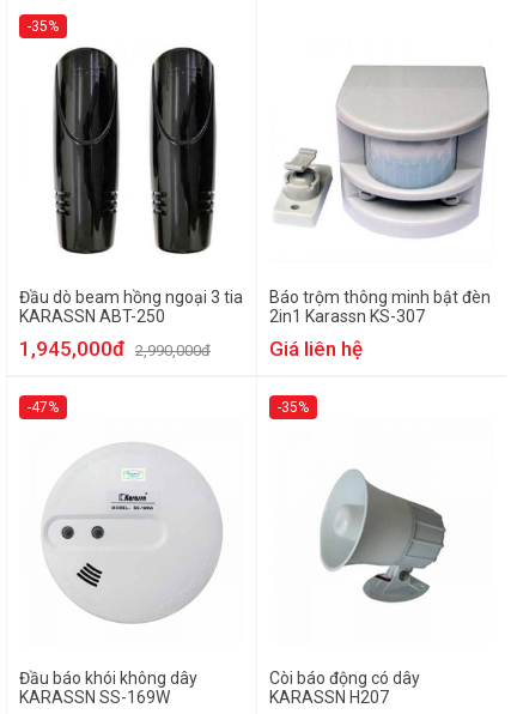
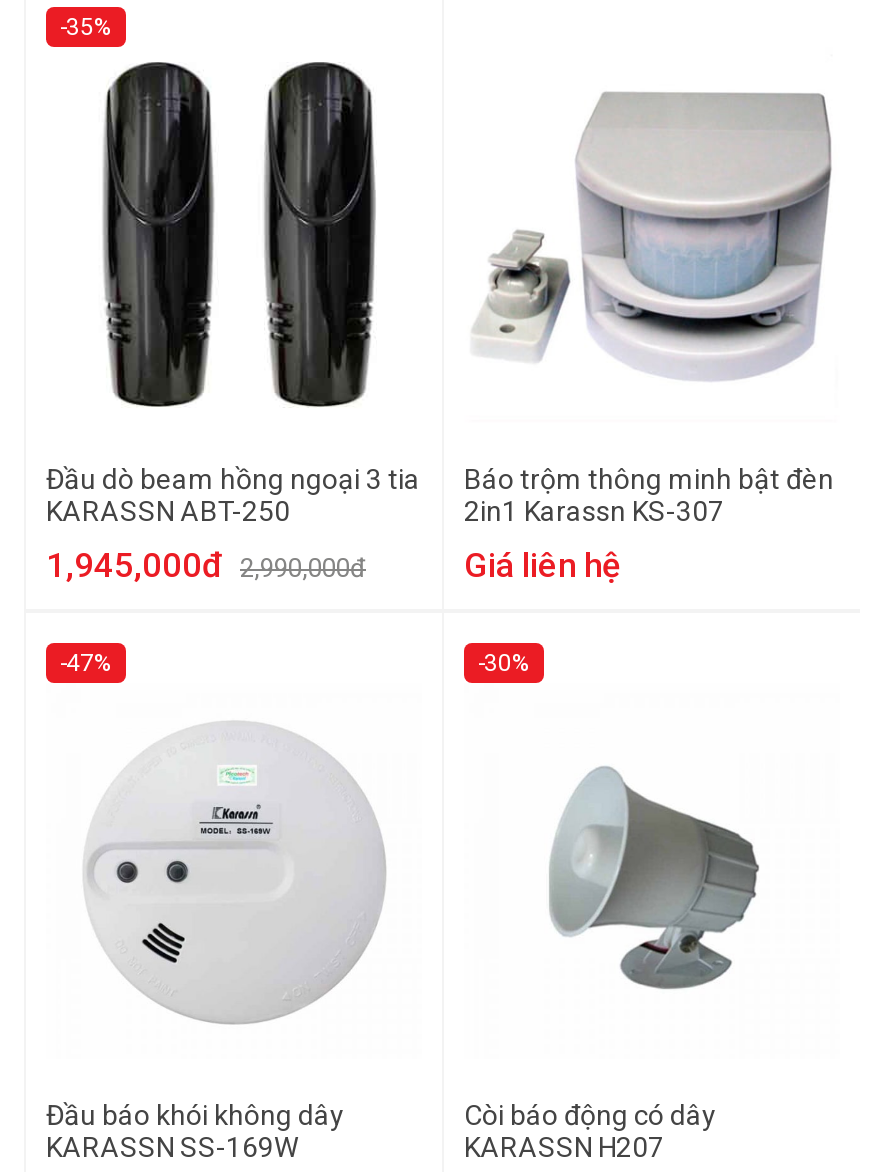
[278,399,309,416] -35% -> [478,649,530,677] -30%

